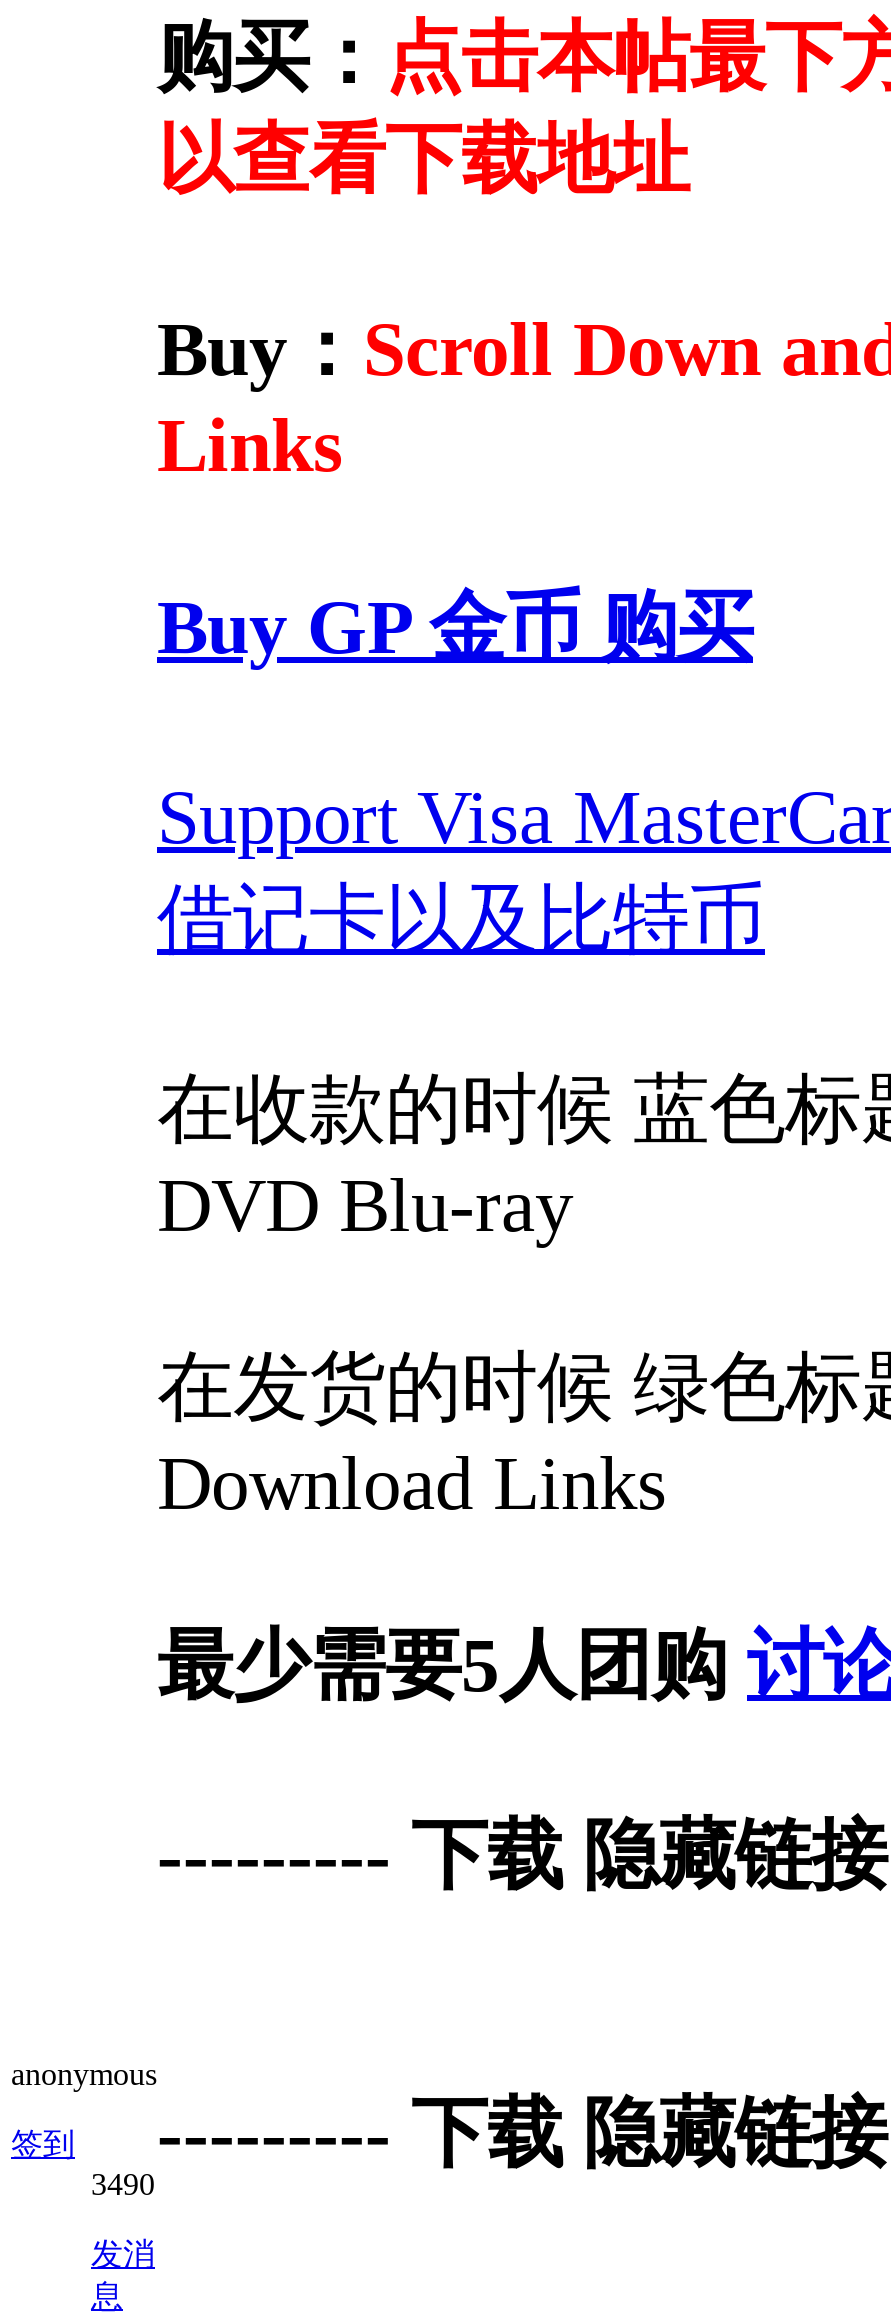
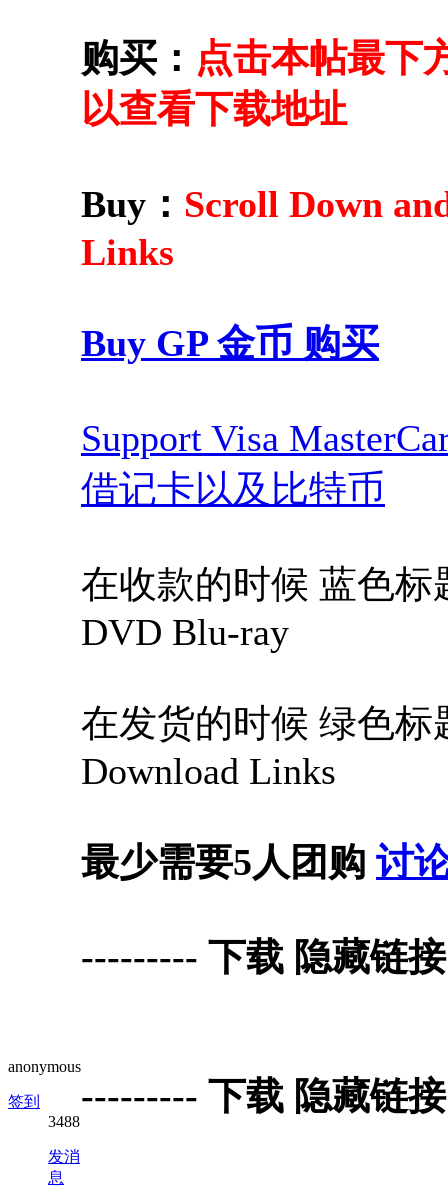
[91,2167,155,2201] 3490 -> [48,1113,80,1130] 3488

